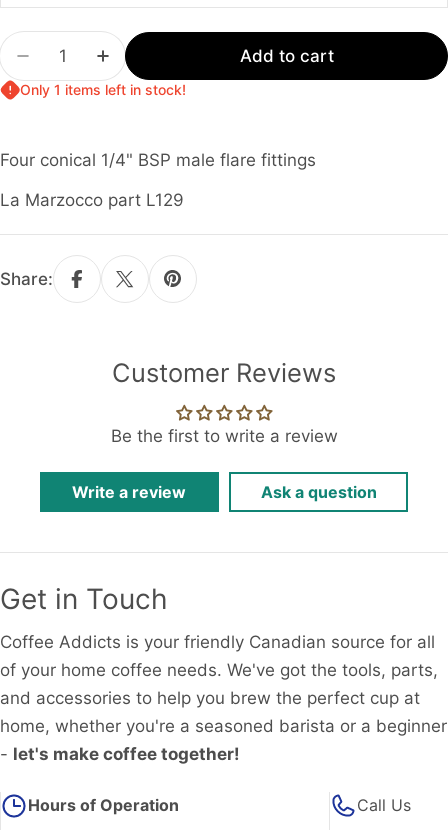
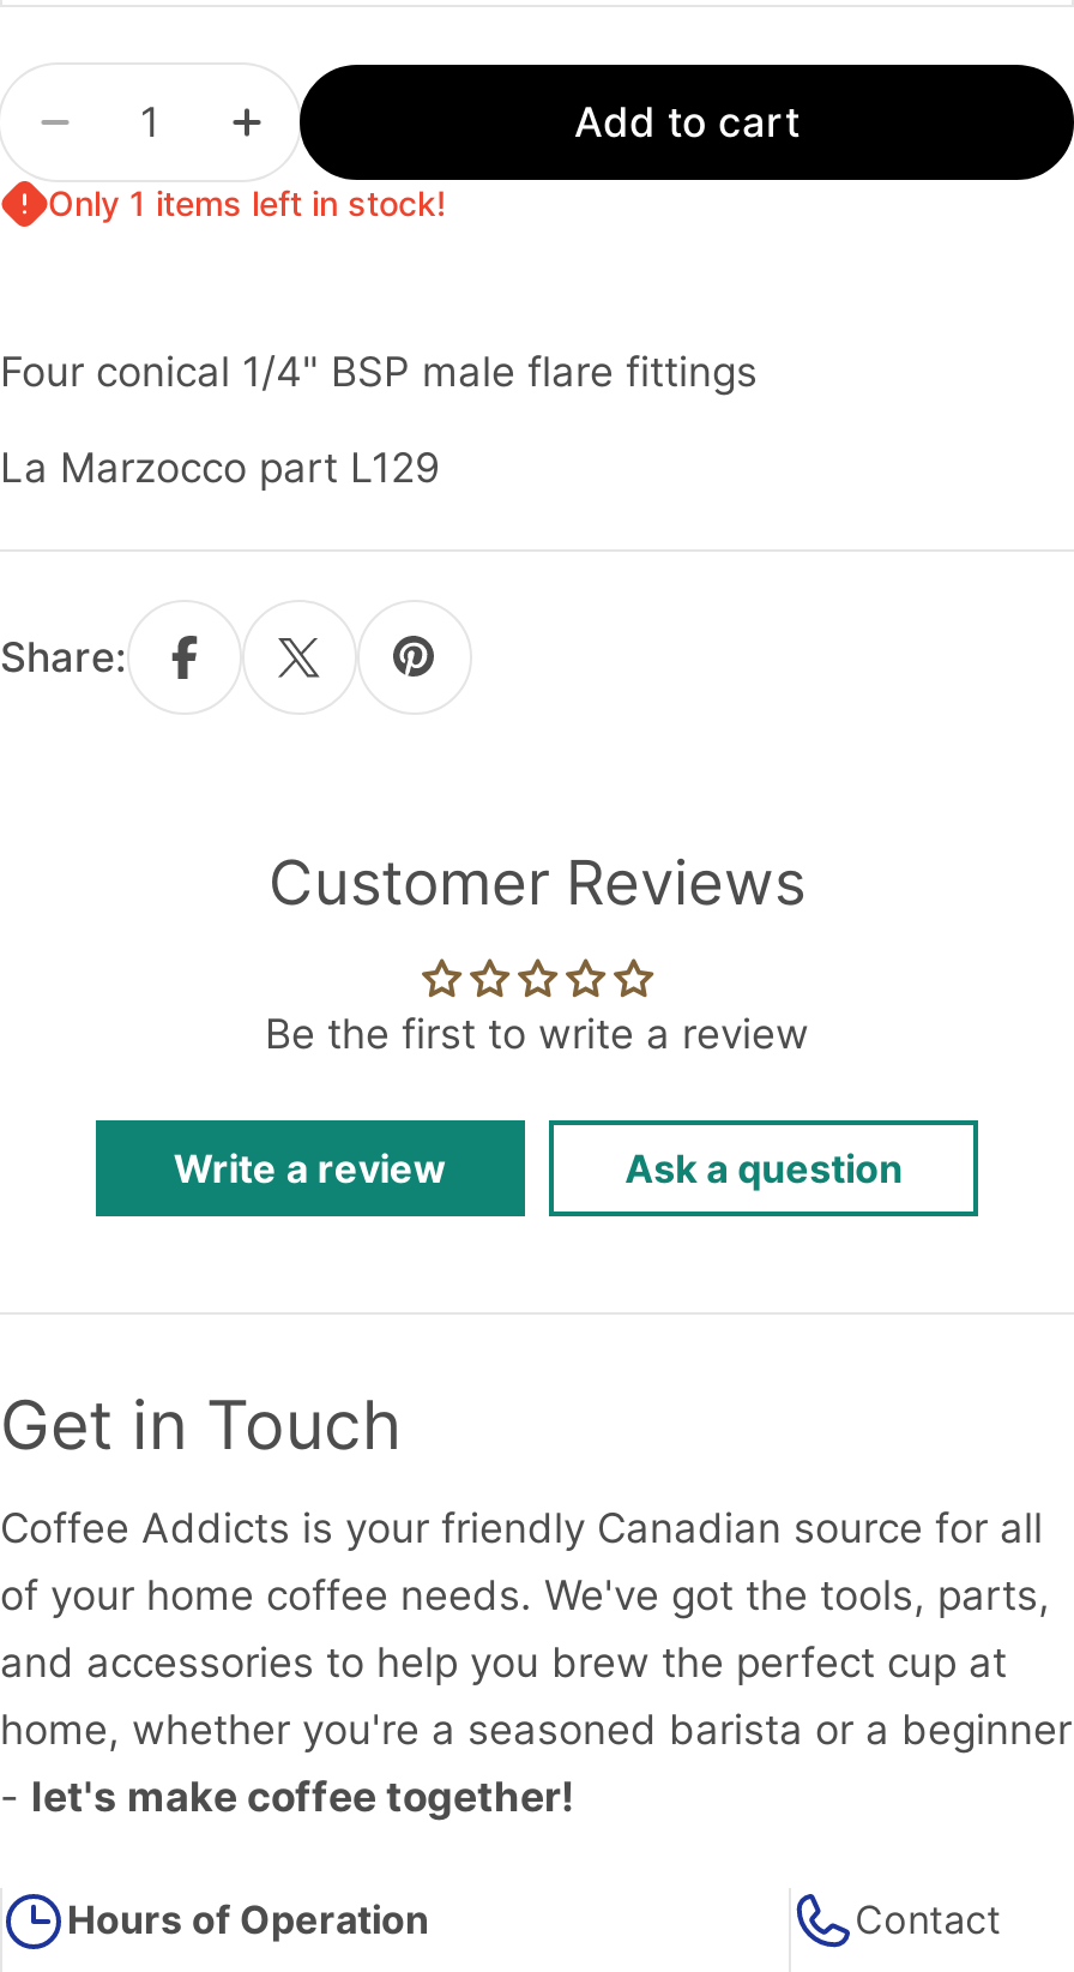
[357,795,411,815] Call Us -> [855,1895,1001,1943] Contact

